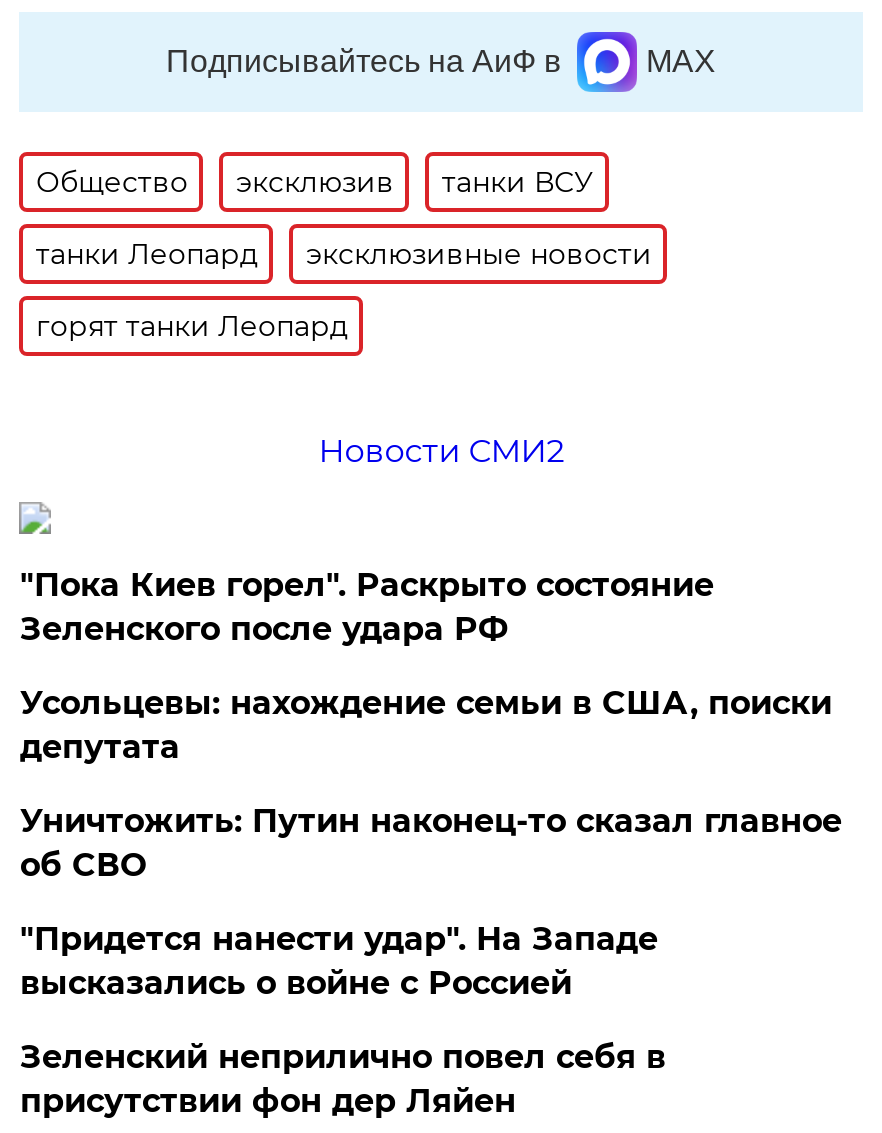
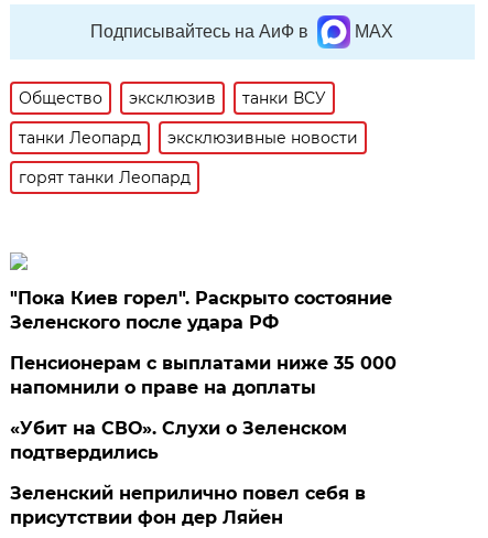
[318,432,564,470] Новости СМИ2 -> none
[20,684,842,1002] Усольцевы: нахождение семьи в США, поиски | депутата | Уничтожить: Путин наконец-то сказал главное | об СВО | "Придется нанести удар". На Западе | высказались о войне с Россией -> [10,353,397,463] Пенсионерам с выплатами ниже 35 000 | напомнили о праве на доплаты | «Убит на СВО». Слухи о Зеленском | подтвердились

